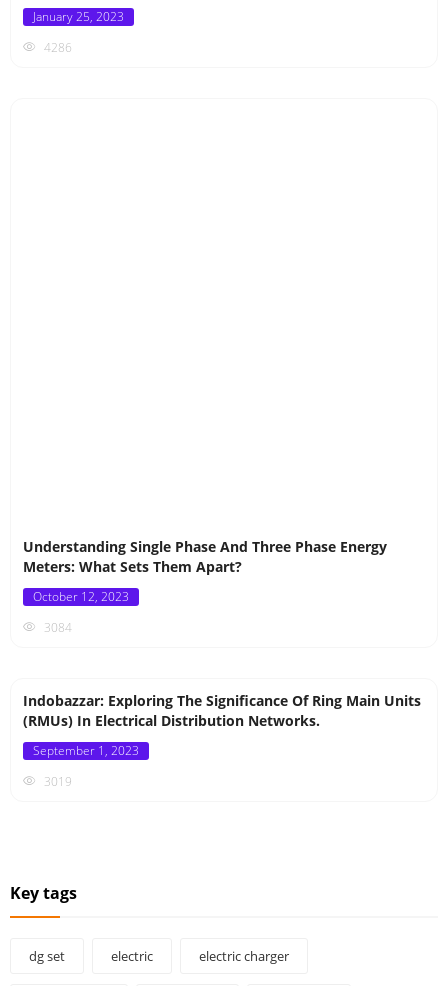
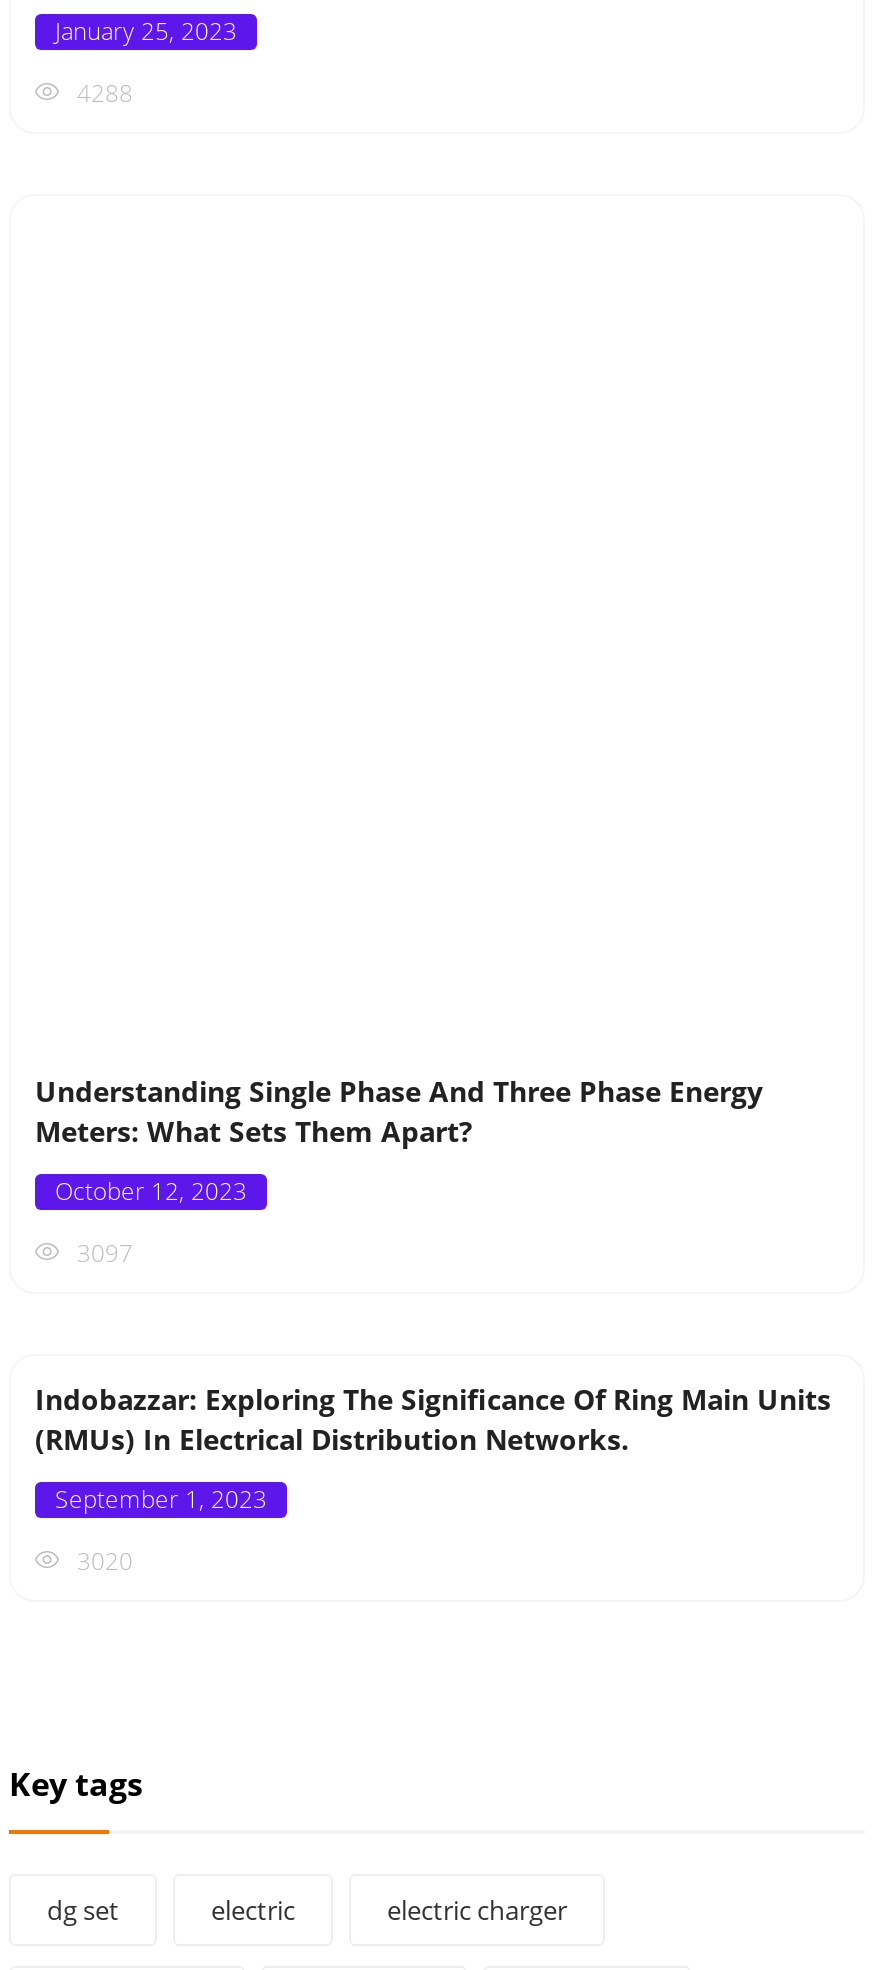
[41,39,72,56] 4286 -> [71,76,133,110] 4288
[41,619,72,636] 3084 -> [71,1236,133,1270] 3097
[41,773,72,790] 3019 -> [71,1544,133,1578] 3020

